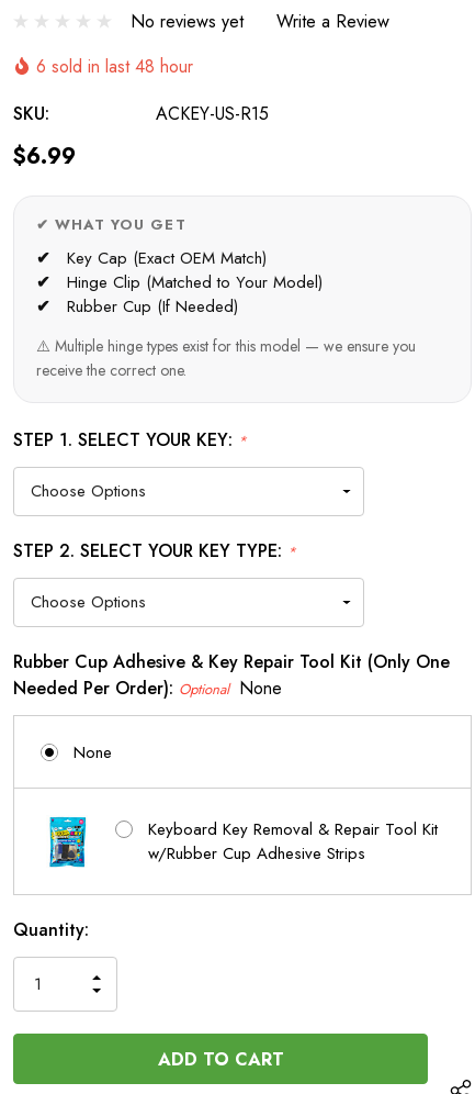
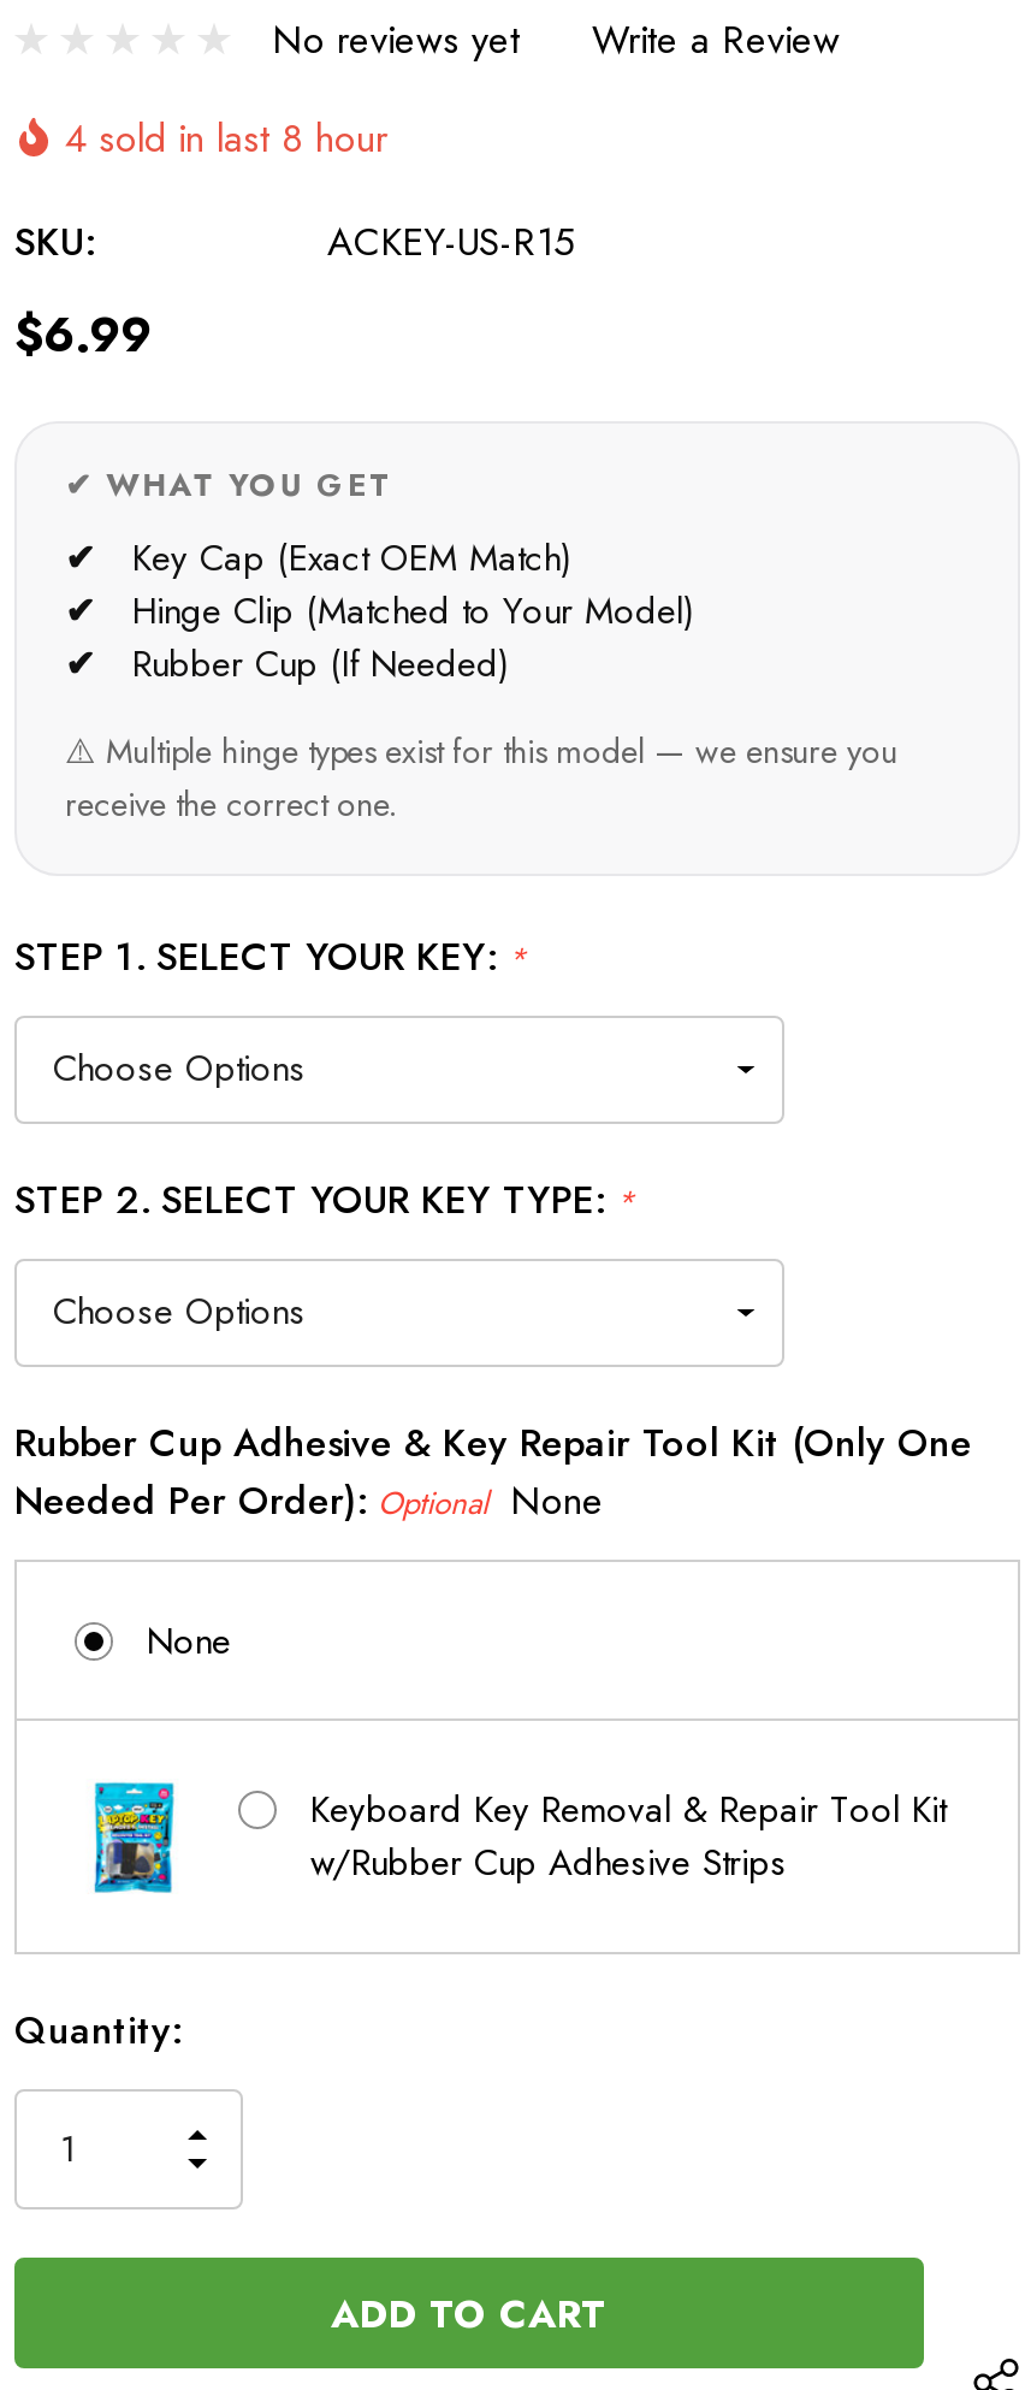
[36,54,193,79] 6 sold in last 48 hour -> [65,110,387,166] 4 sold in last 8 hour

